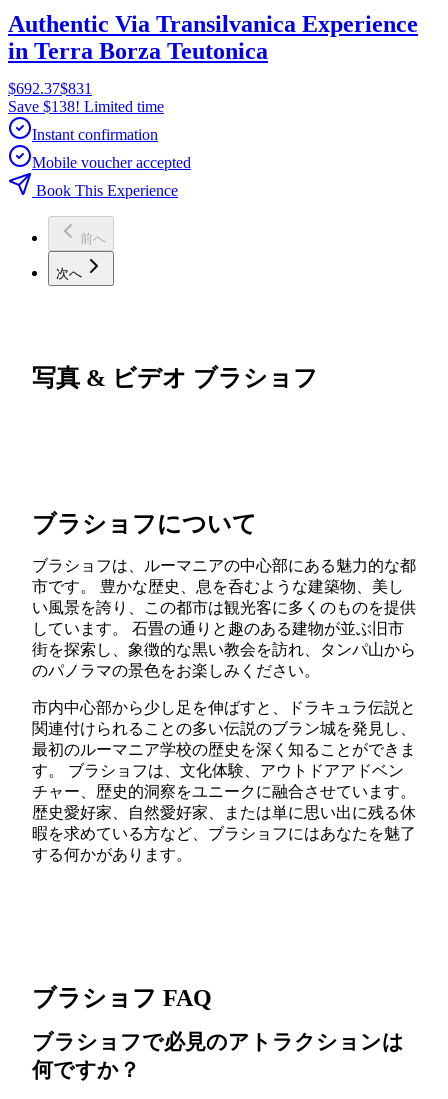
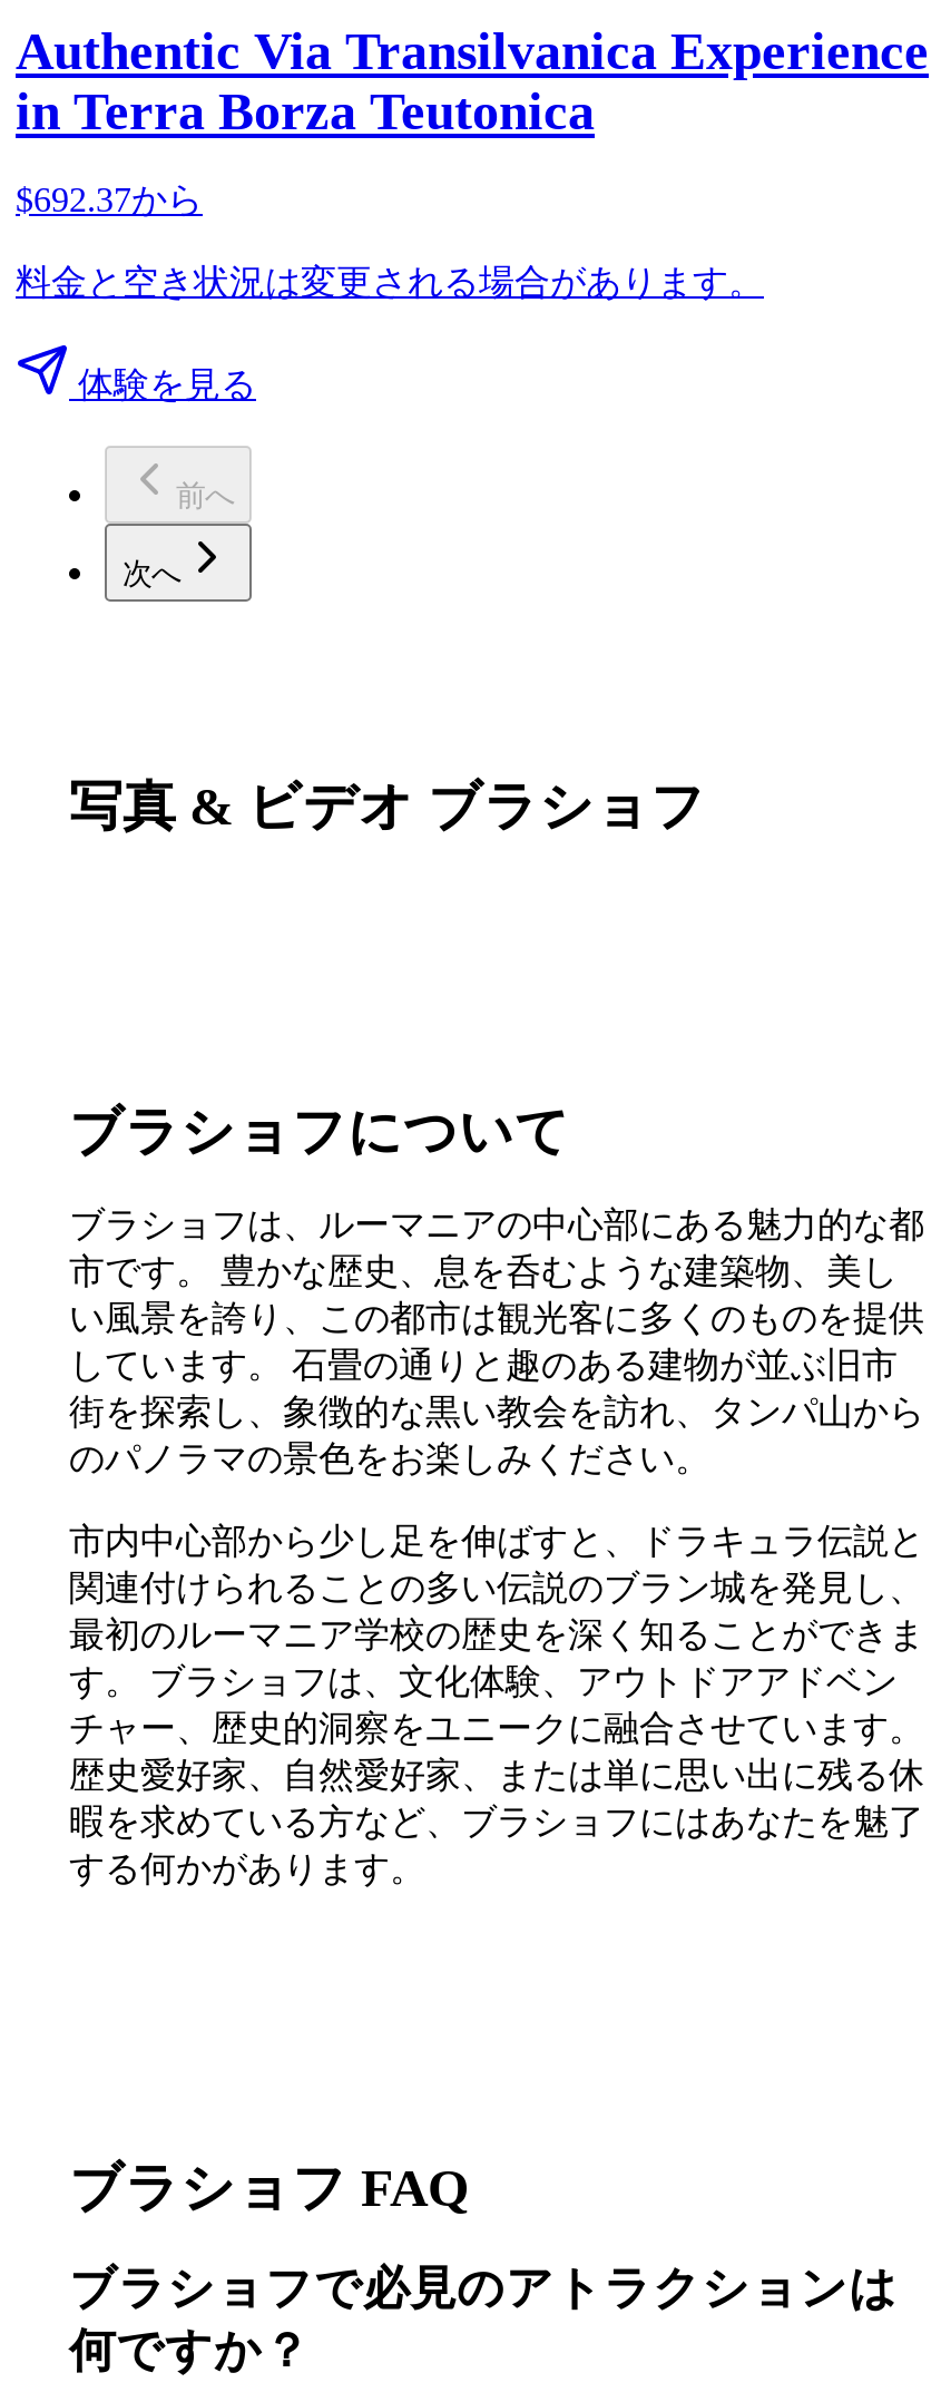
[8,80,191,199] $692.37$831 | Save $138! Limited time | Instant confirmation | Mobile voucher accepted | Book This Experience -> [16,181,764,404] $692.37から | 料金と空き状況は変更される場合があります。 | 体験を見る

